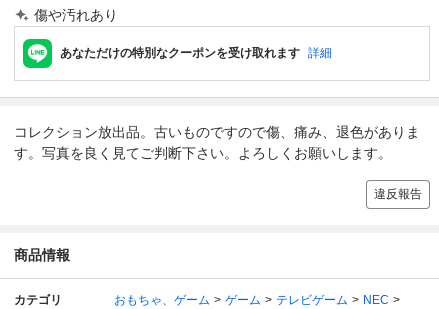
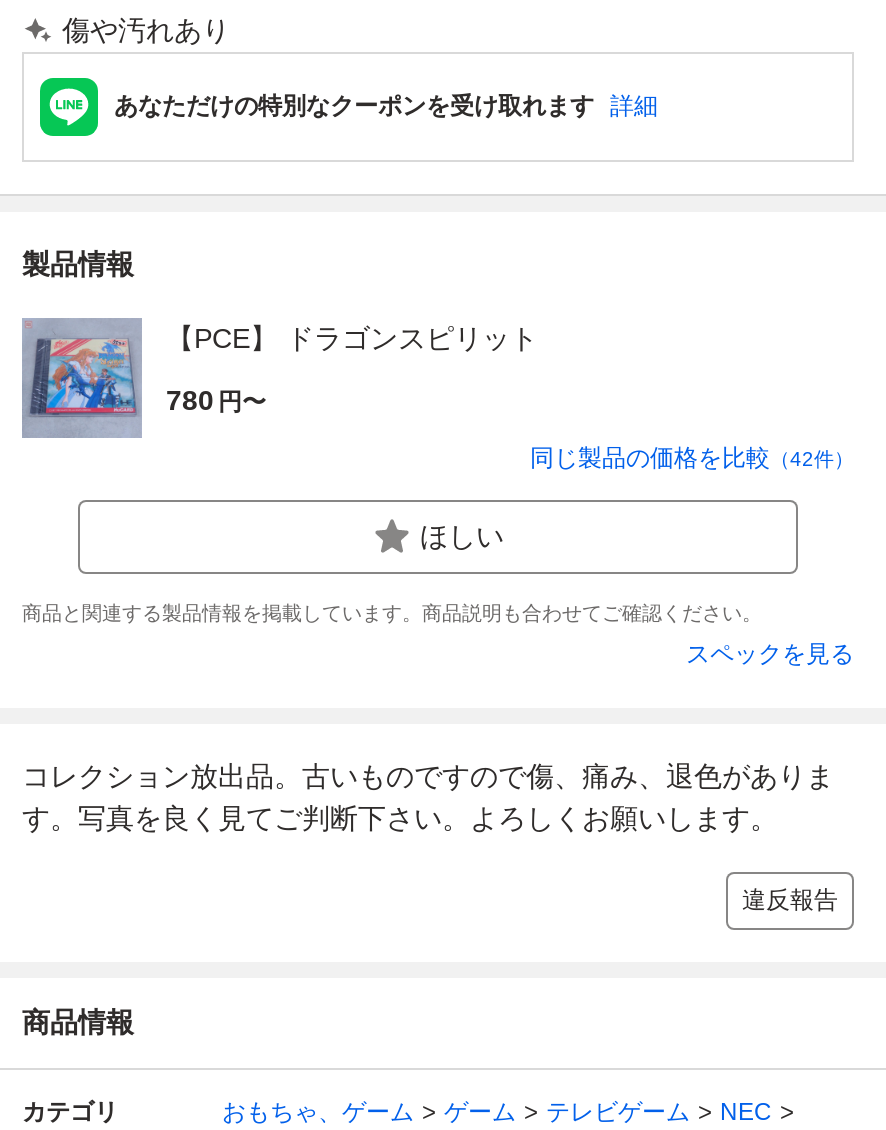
none -> [20,248,854,668] [image] | 製品情報 | 【PCE】 ドラゴンスピリット | 780 円〜 | 同じ製品の価格を比較（42件） | ほしい | 商品と関連する製品情報を掲載しています。商品説明も合わせてご確認ください。 | スペックを見る

